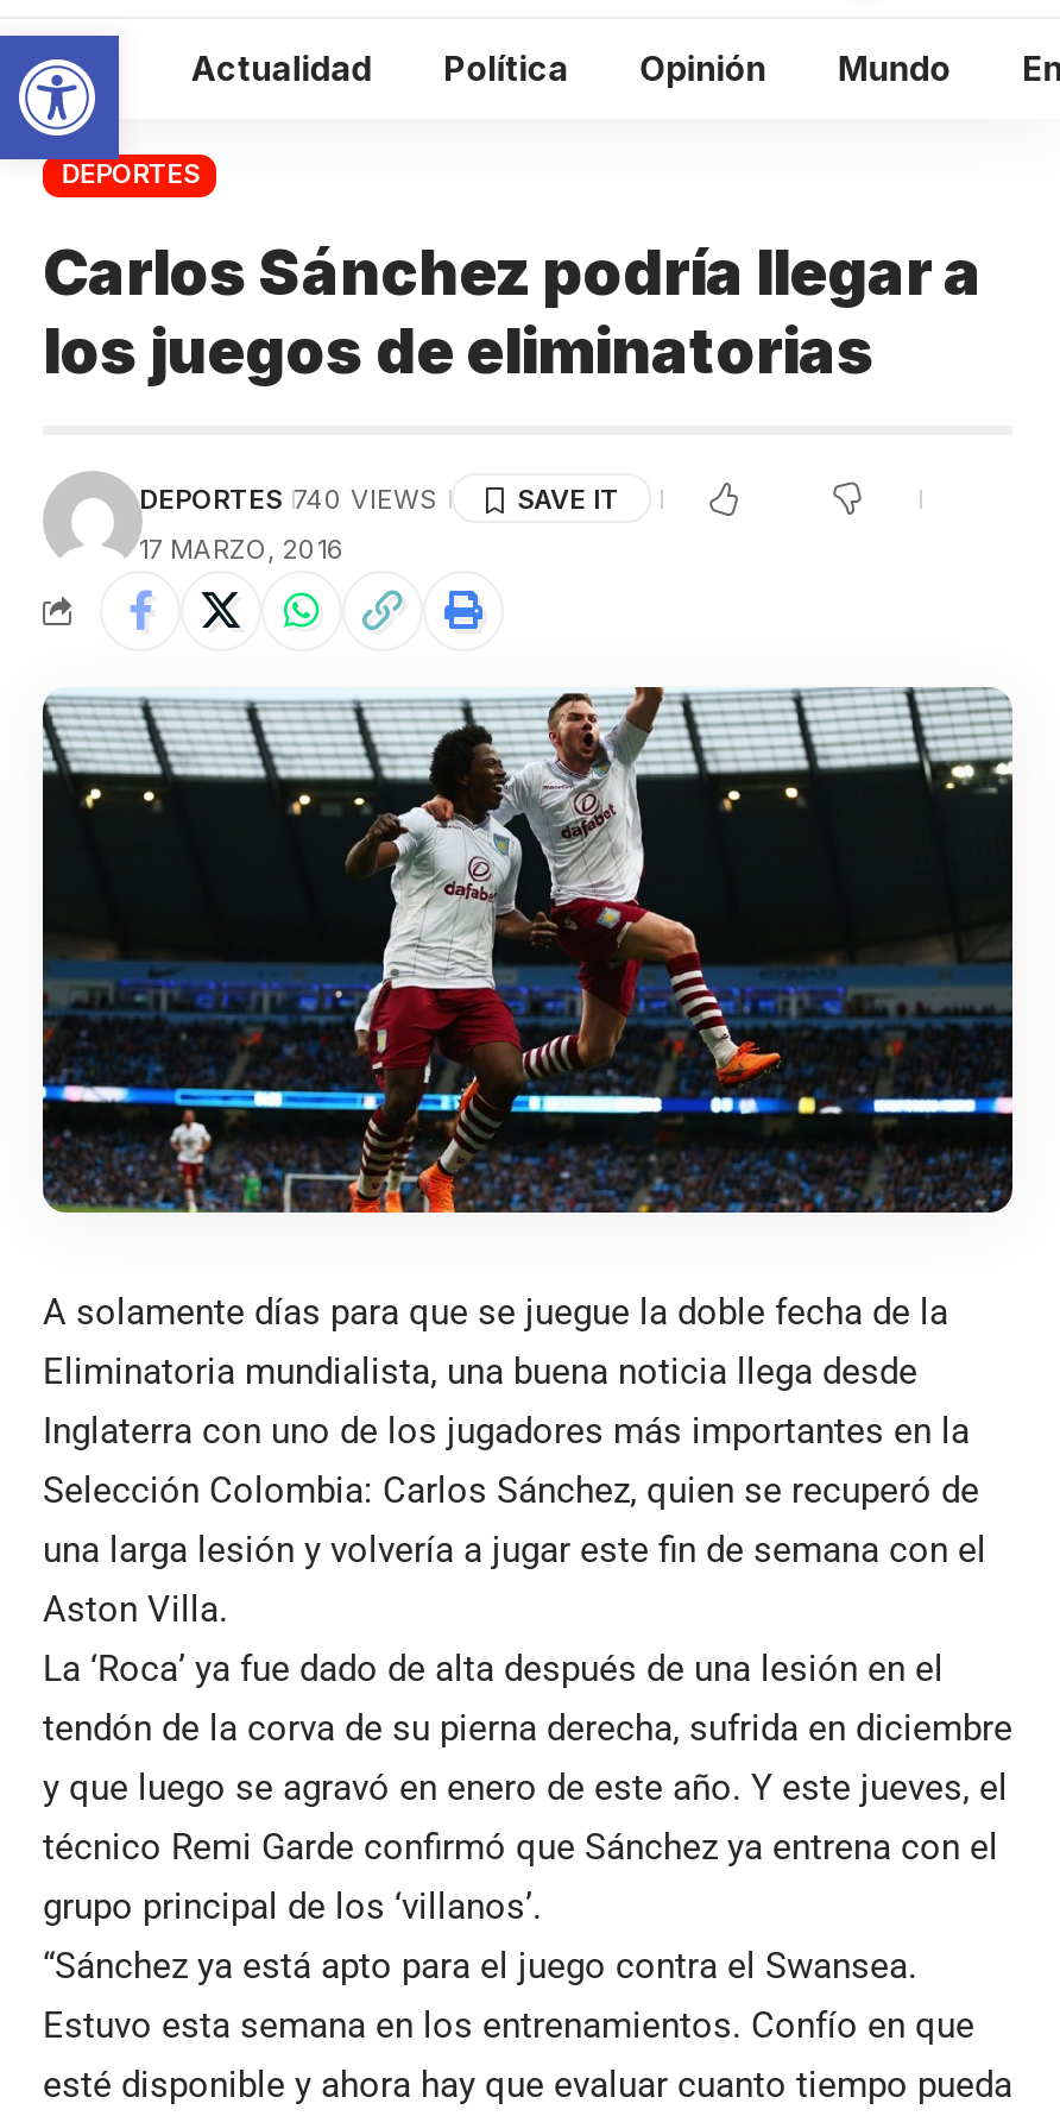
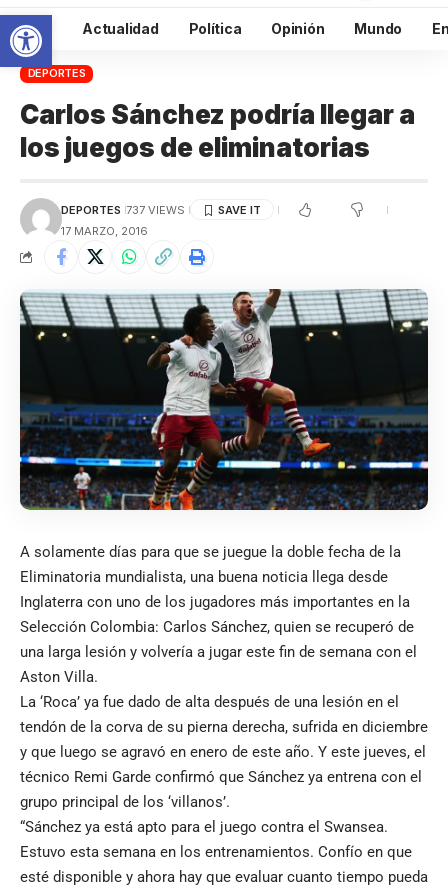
[139,482,438,515] DEPORTES 740 VIEWS -> [60,203,184,217] DEPORTES 737 VIEWS

